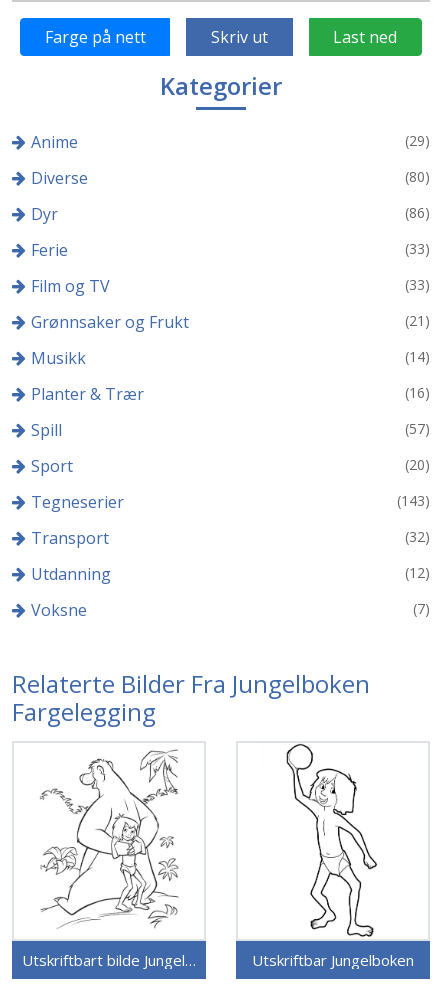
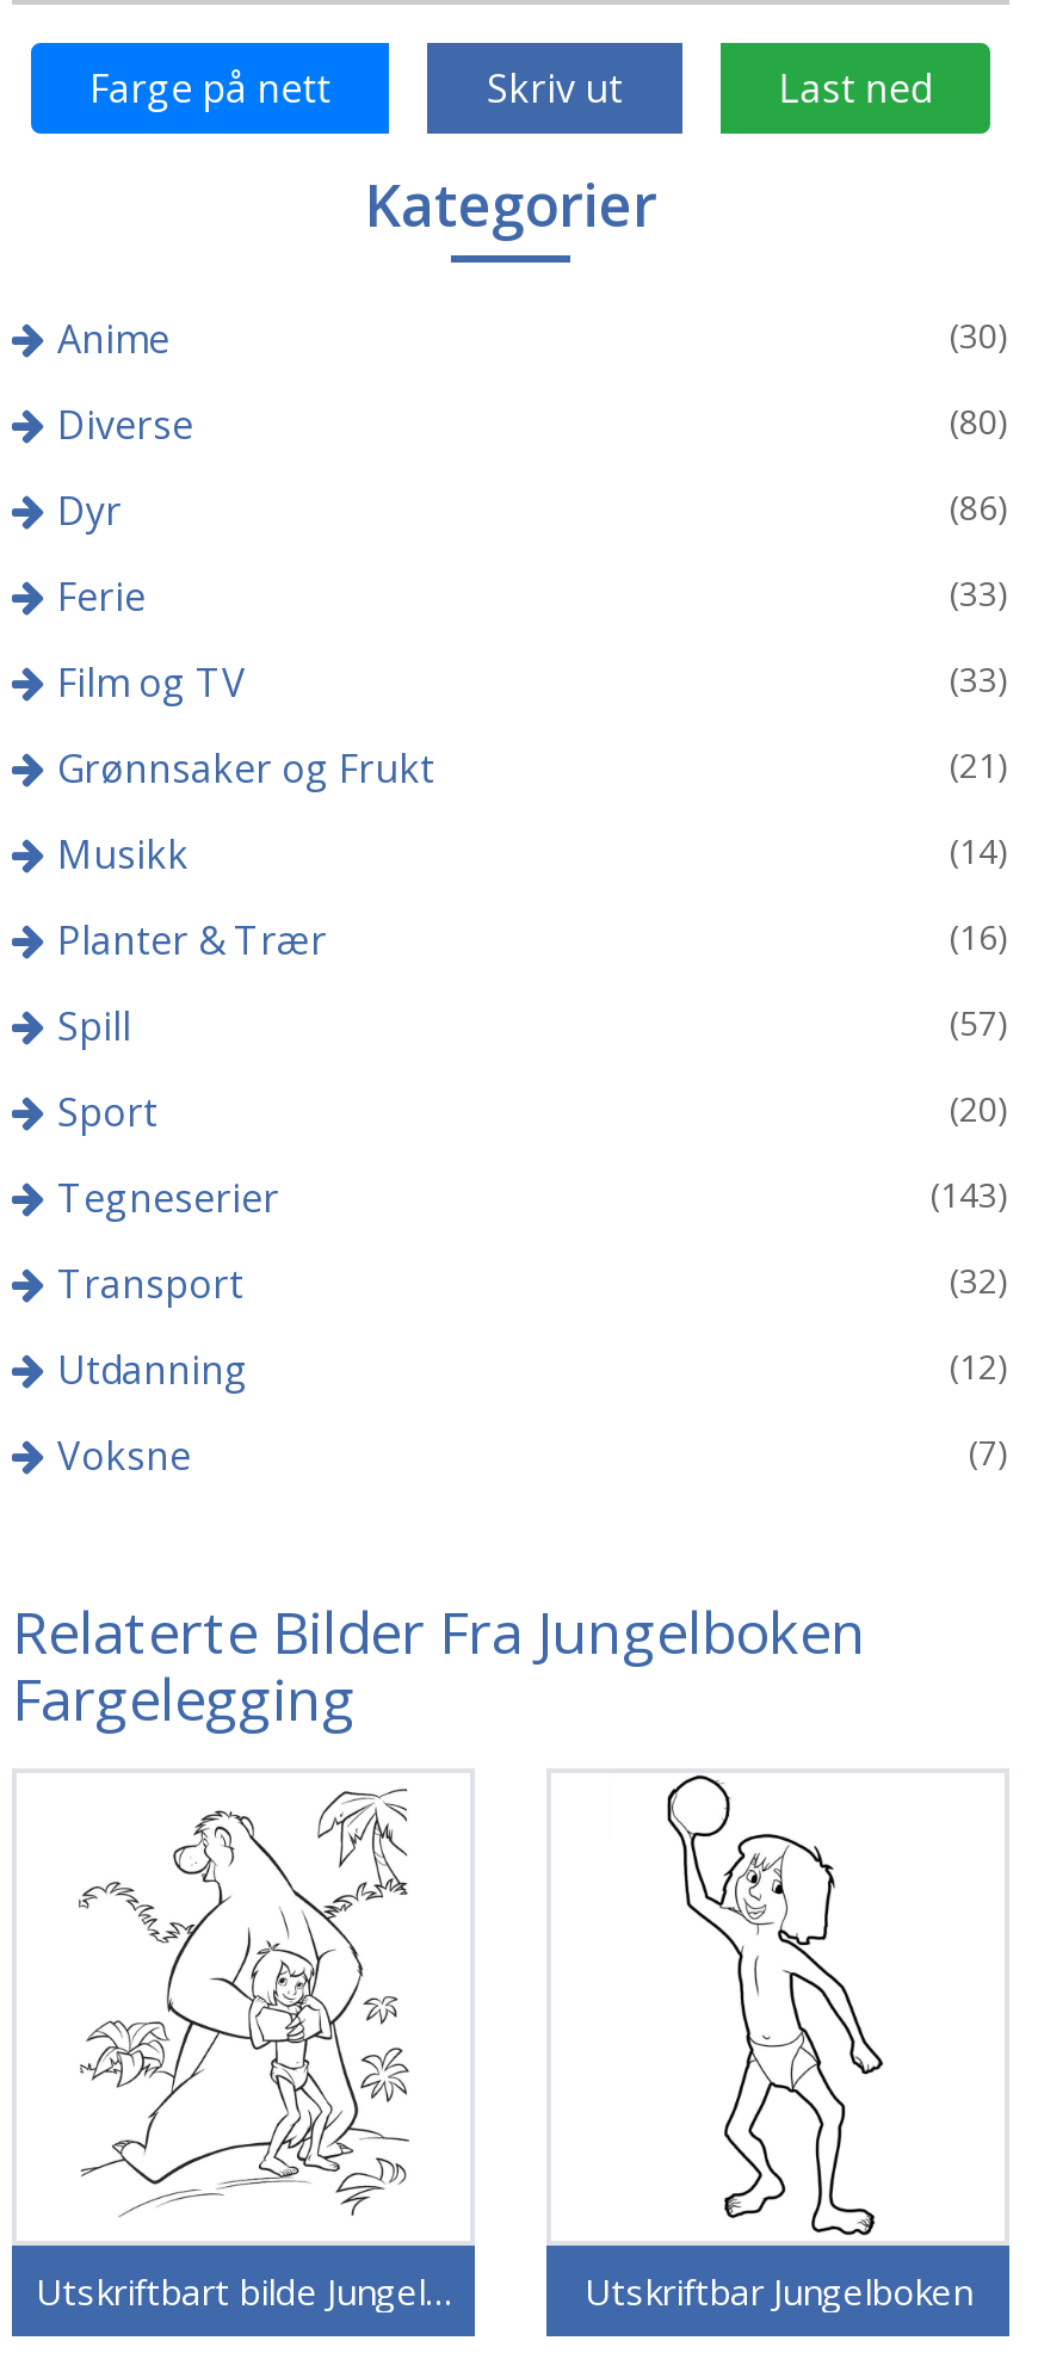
[405,131,430,150] (29) -> [950,313,1009,358] (30)

